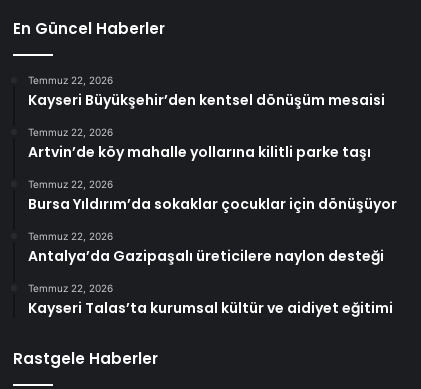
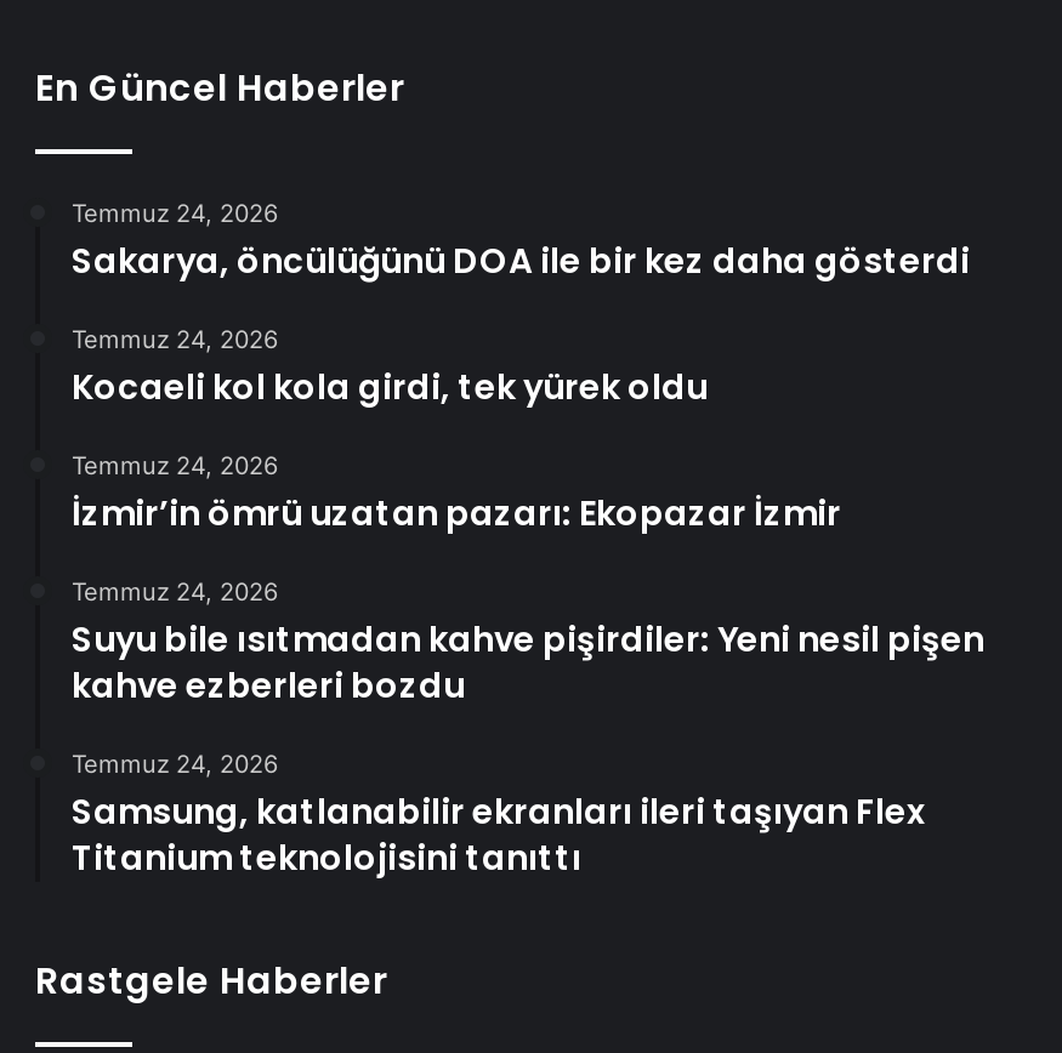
[28,73,385,109] Temmuz 22, 2026 | Kayseri Büyükşehir’den kentsel dönüşüm mesaisi -> [72,199,970,286] Temmuz 24, 2026 | Sakarya, öncülüğünü DOA ile bir kez daha gösterdi
[28,125,371,161] Temmuz 22, 2026 | Artvin’de köy mahalle yollarına kilitli parke taşı -> [72,325,708,412] Temmuz 24, 2026 | Kocaeli kol kola girdi, tek yürek oldu
[28,177,397,213] Temmuz 22, 2026 | Bursa Yıldırım’da sokaklar çocuklar için dönüşüyor -> [72,451,841,539] Temmuz 24, 2026 | İzmir’in ömrü uzatan pazarı: Ekopazar İzmir
[28,229,384,265] Temmuz 22, 2026 | Antalya’da Gazipaşalı üreticilere naylon desteği -> [72,577,984,711] Temmuz 24, 2026 | Suyu bile ısıtmadan kahve pişirdiler: Yeni nesil pişen | kahve ezberleri bozdu
[28,281,393,317] Temmuz 22, 2026 | Kayseri Talas’ta kurumsal kültür ve aidiyet eğitimi -> [72,750,926,883] Temmuz 24, 2026 | Samsung, katlanabilir ekranları ileri taşıyan Flex | Titanium teknolojisini tanıttı

